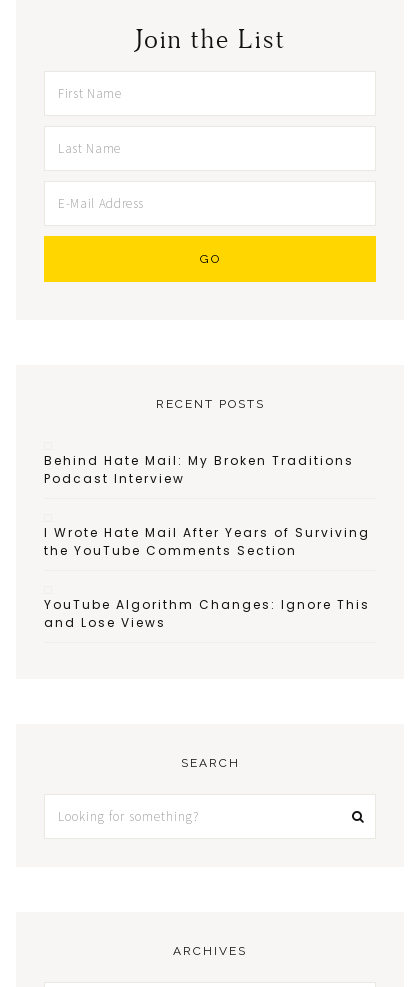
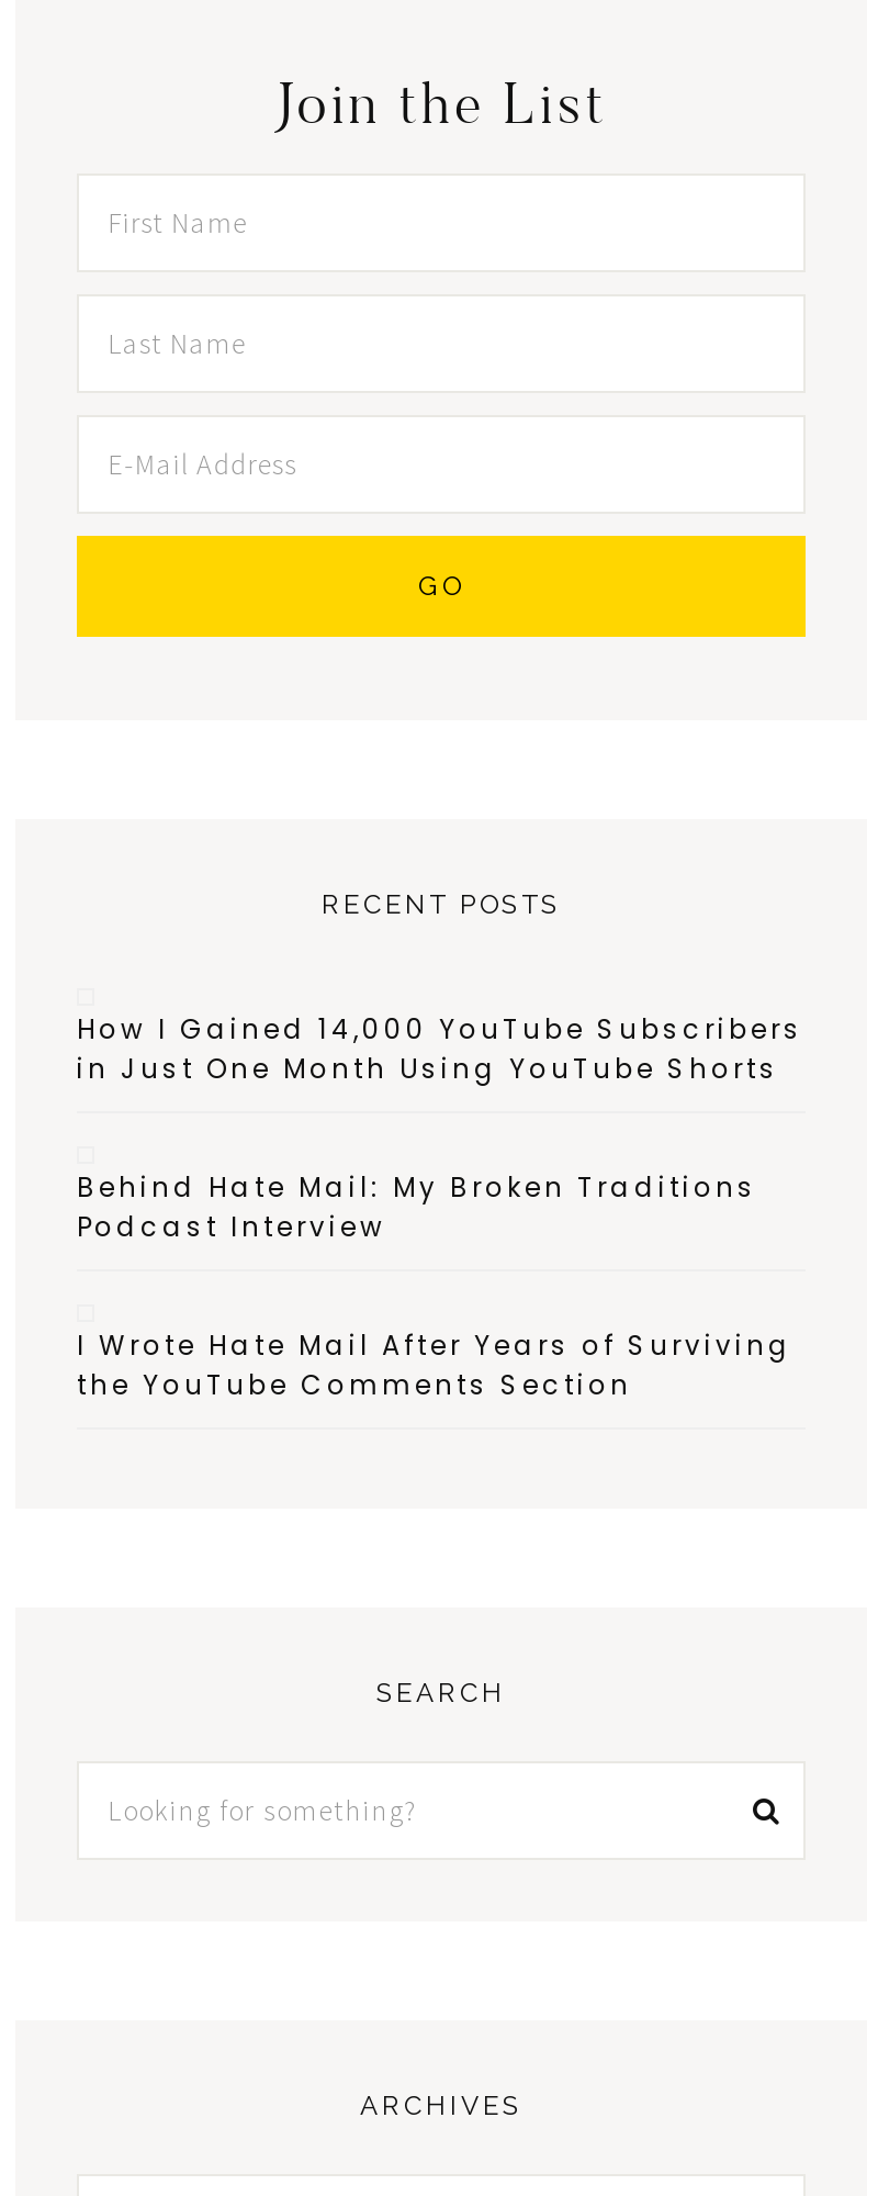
none -> [77,1011,803,1087] How I Gained 14,000 YouTube Subscribers | in Just One Month Using YouTube Shorts
moved [44,452,370,559] -> [77,1169,792,1404]: Behind Hate Mail: My Broken Traditions | Podcast Interview | I Wrote Hate Mail After Years of Surviving | the YouTube Comments Section
[44,596,370,631] YouTube Algorithm Changes: Ignore This | and Lose Views -> none

